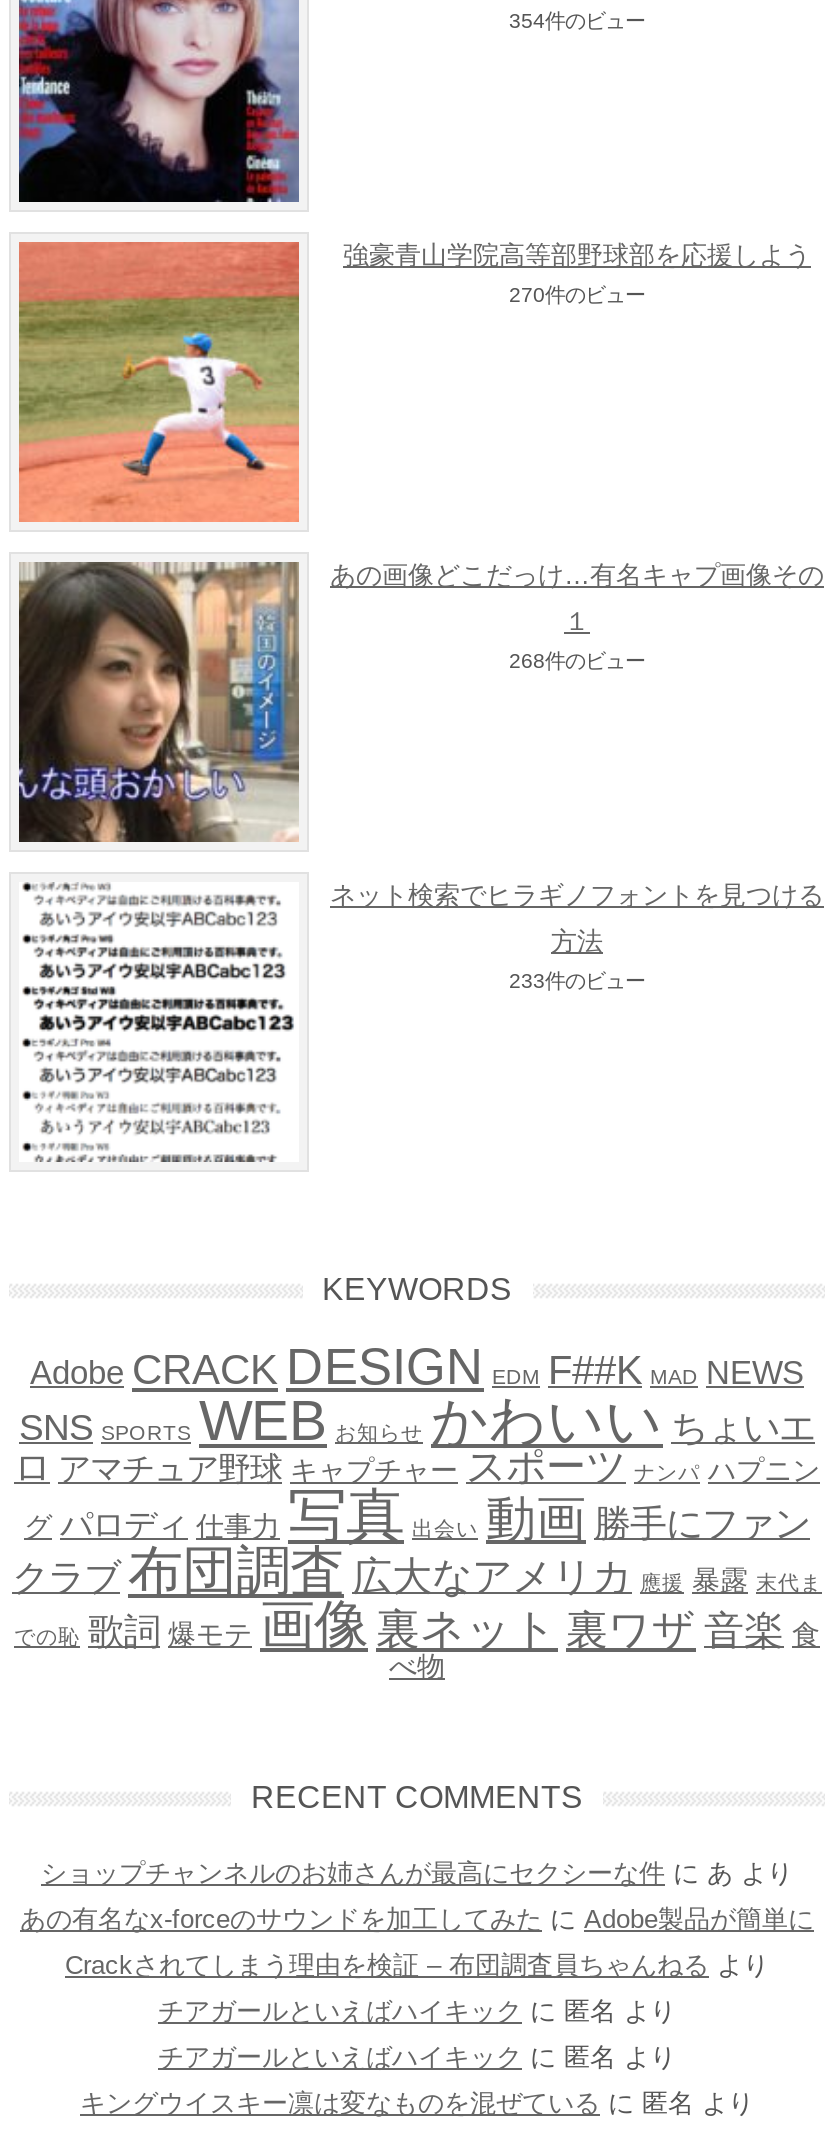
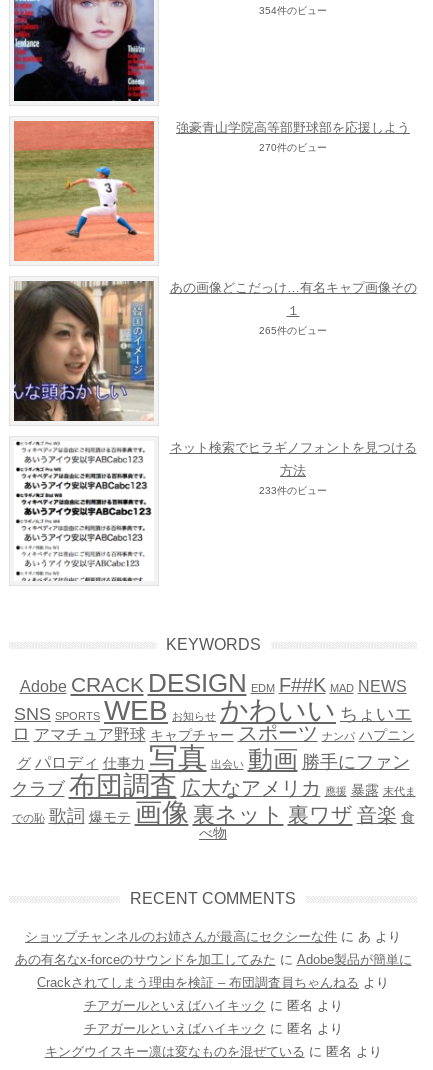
[509,650,645,672] 268件のビュー -> [259,325,327,336] 265件のビュー

